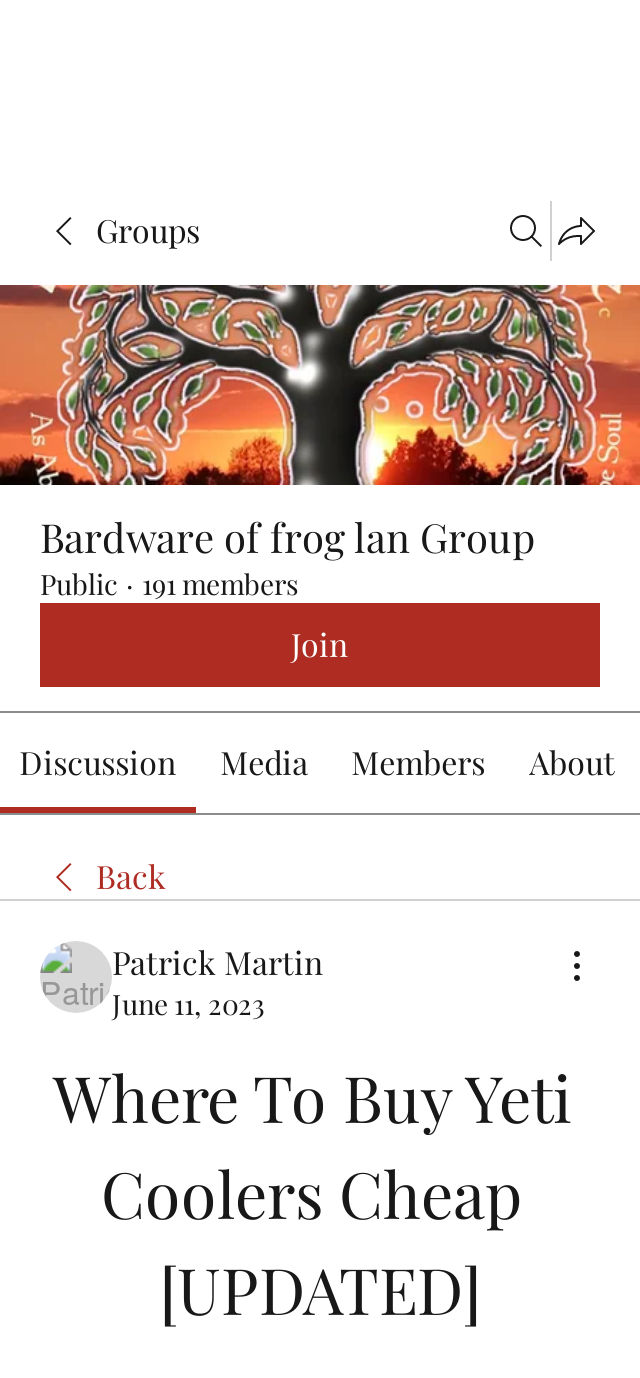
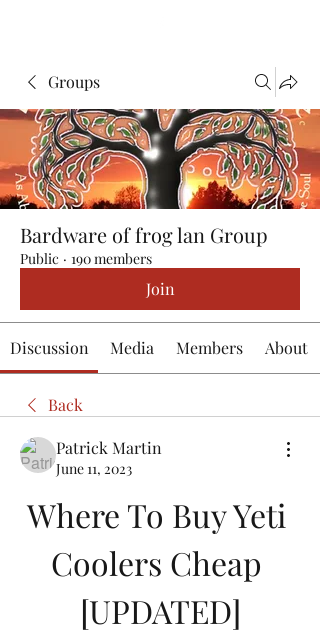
[40,565,298,603] Public · 191 members -> [20,249,152,268] Public · 190 members

